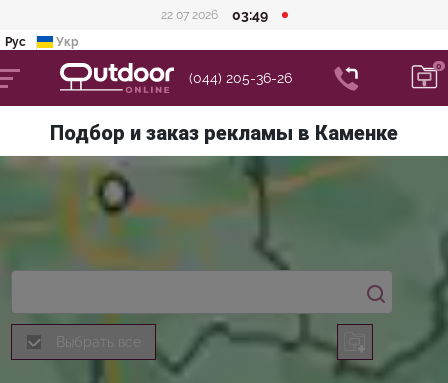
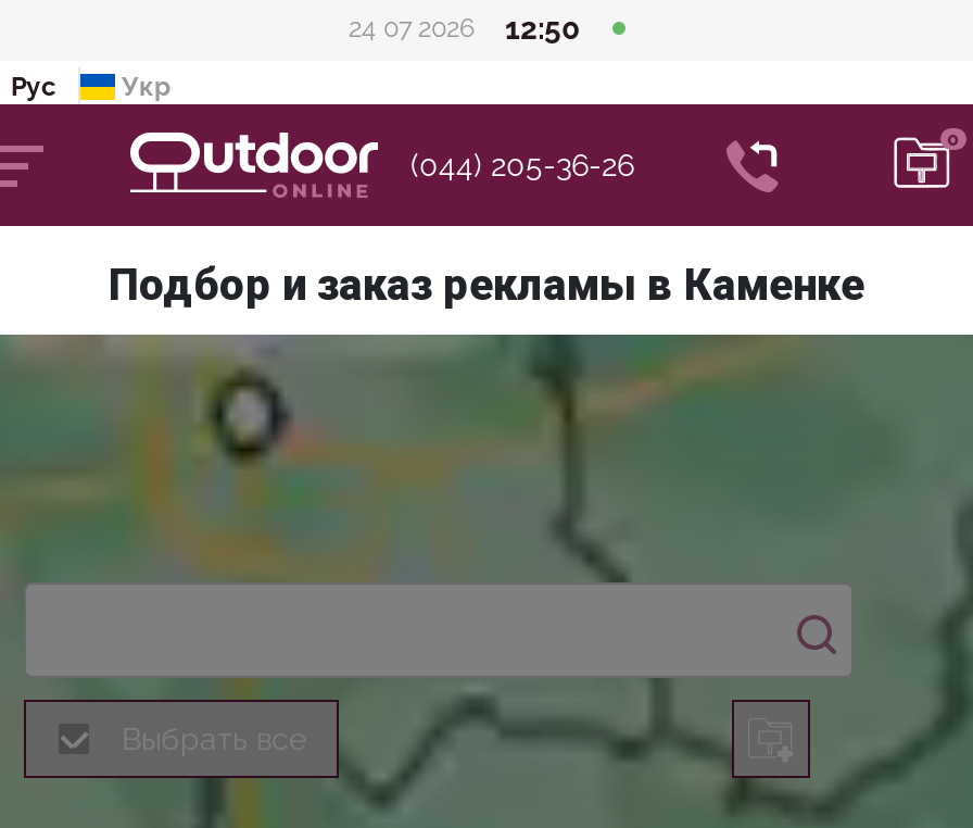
[160,8,217,22] 22 07 2026 -> [349,13,475,43] 24 07 2026
[231,6,267,22] 03:49 -> [505,10,581,45] 12:50

